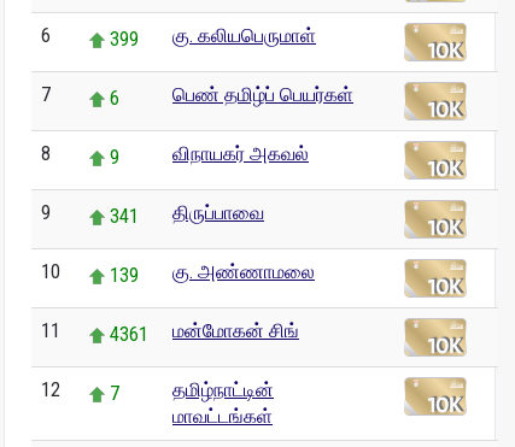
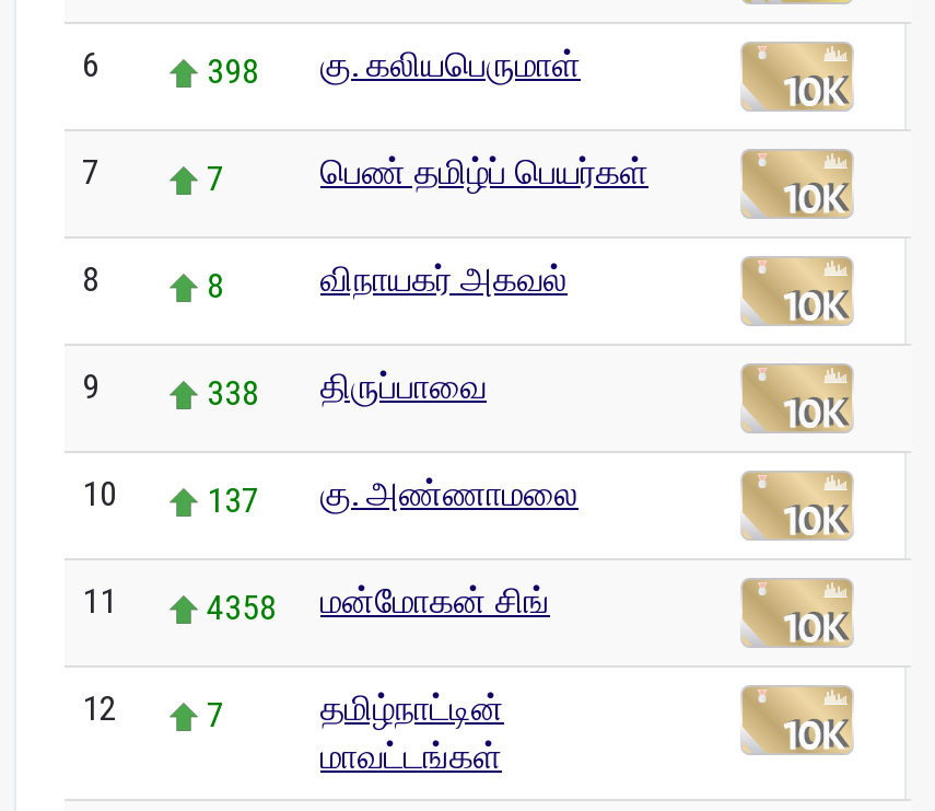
[105,24,316,51] 399 கு. கலியபெருமாள் -> [198,44,581,92] 398 கு. கலியபெருமாள்
[105,87,119,110] 6 -> [198,158,224,199] 7
[105,146,119,169] 9 -> [198,265,224,306] 8
[105,201,264,228] 341 திருப்பாவை -> [198,366,487,414] 338 திருப்பாவை
[41,260,315,287] 10 139 கு. அண்ணாமலை -> [82,473,578,521] 10 137 கு. அண்ணாமலை
[41,319,299,346] 11 4361 மன்மோகன் சிங் -> [82,580,550,628] 11 4358 மன்மோகன் சிங்

